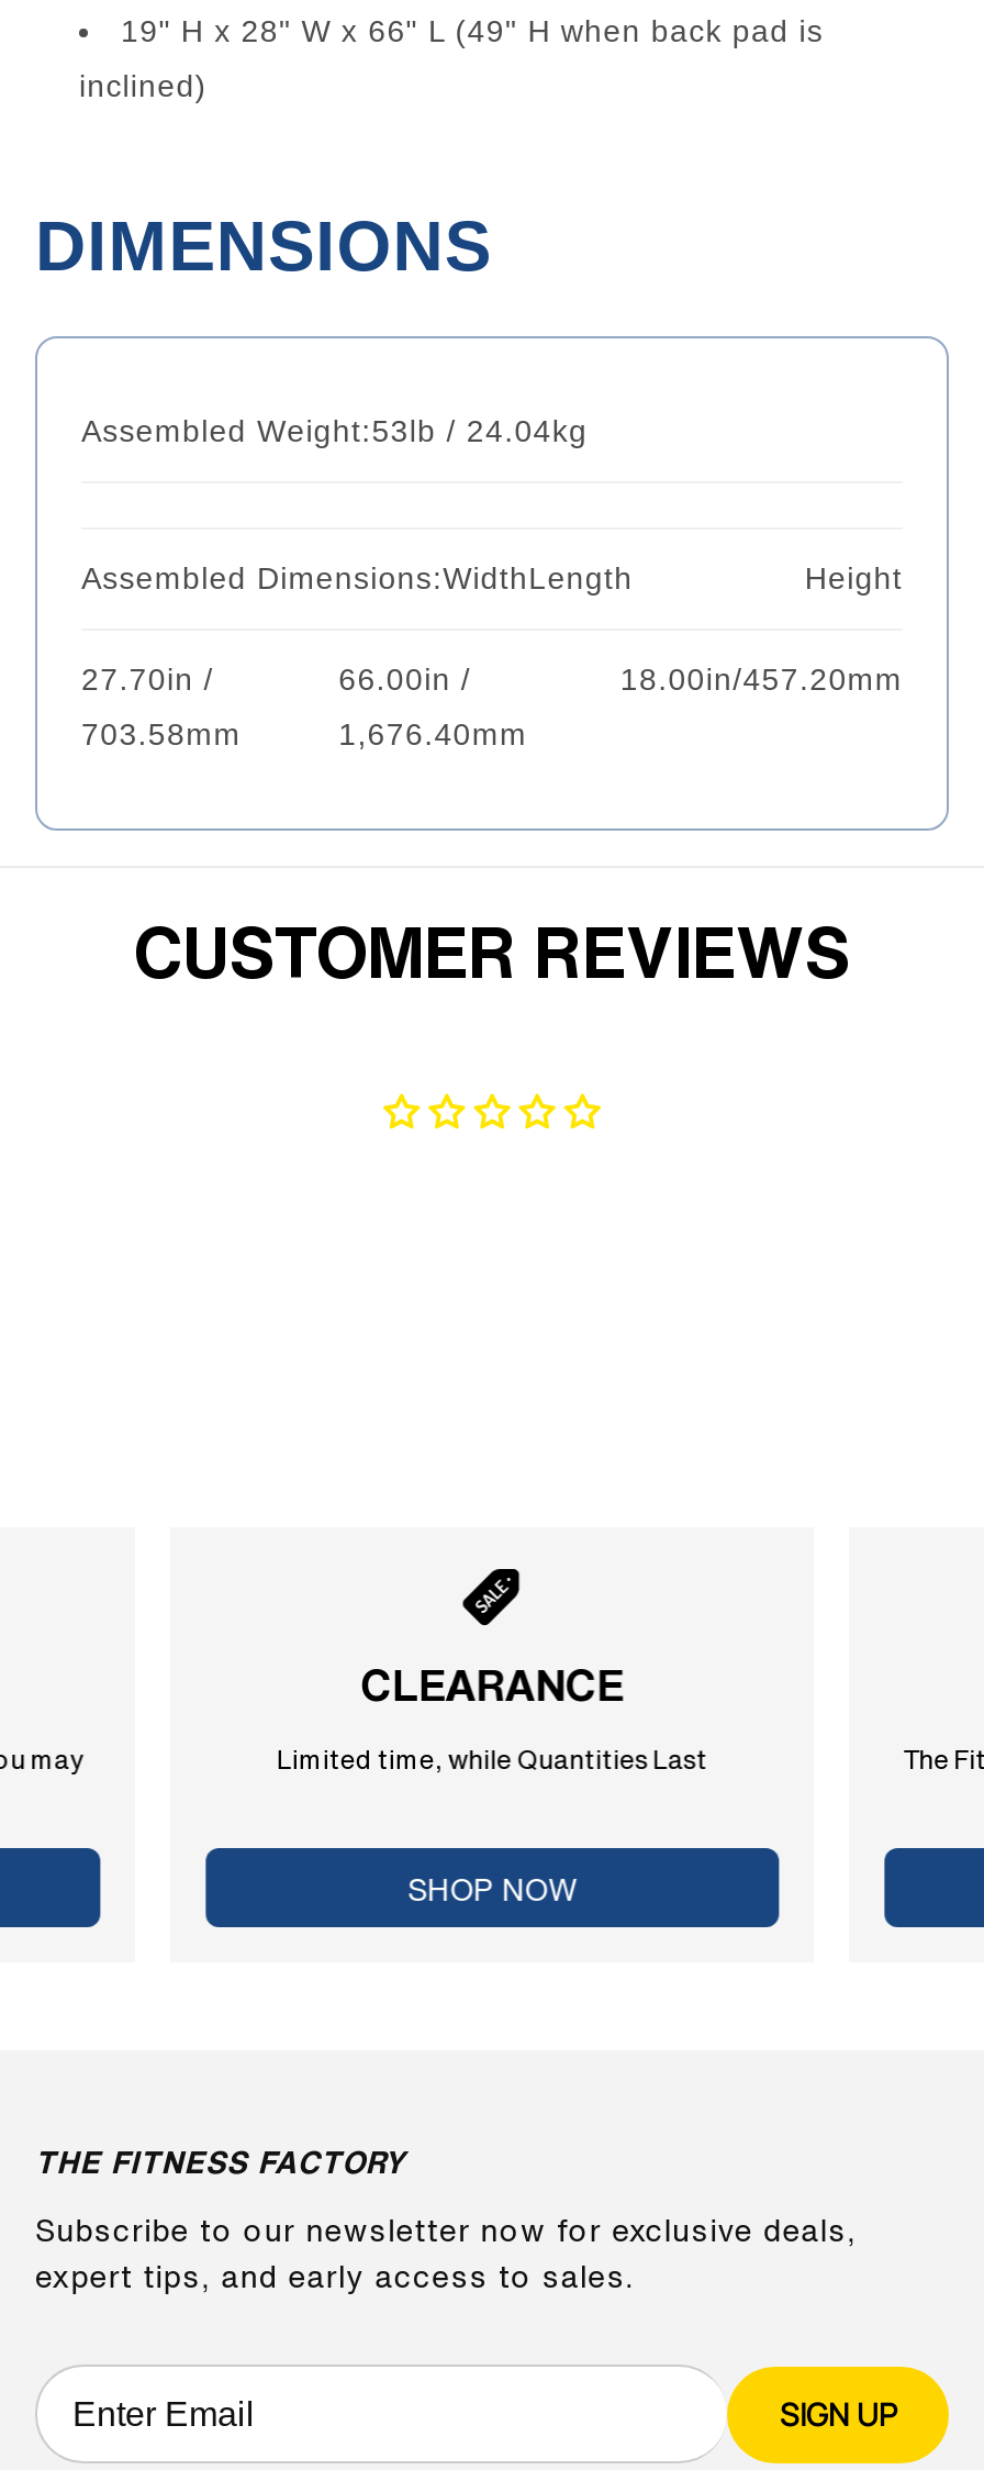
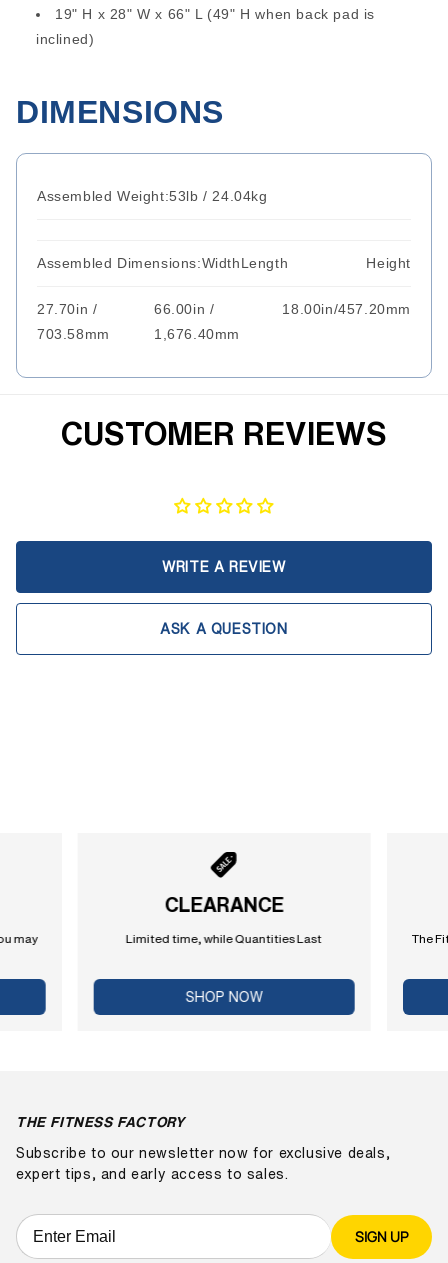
none -> [160,556,288,639] WRITE A REVIEW | ASK A QUESTION

